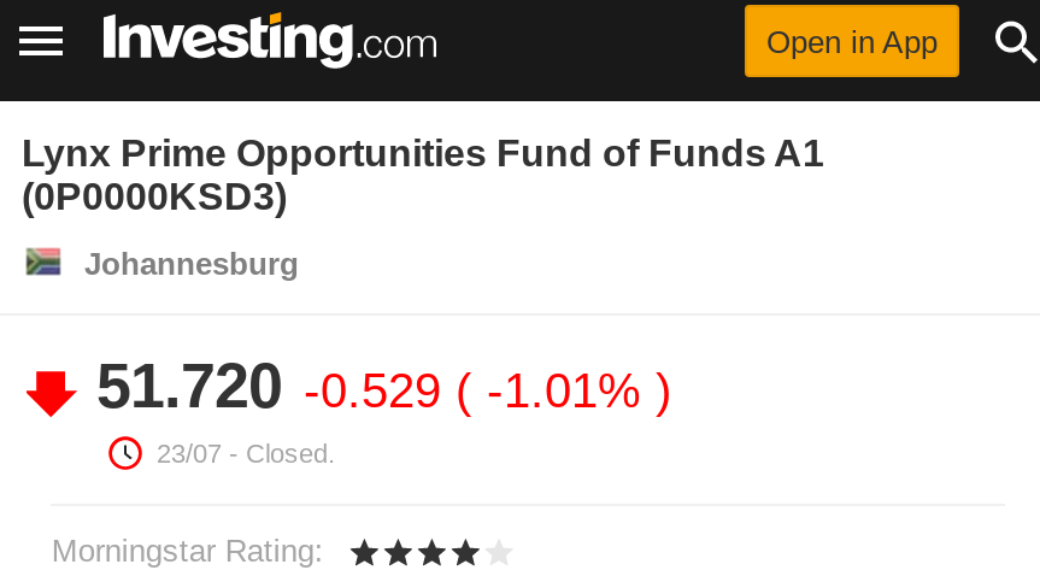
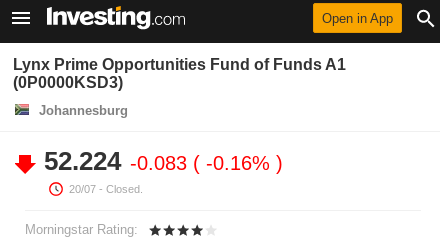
[96,349,656,422] 51.720 -0.529 -1.01% -> [44,146,276,176] 52.224 -0.083 -0.16%
[157,439,335,468] 23/07 - Closed. -> [69,183,143,195] 20/07 - Closed.

